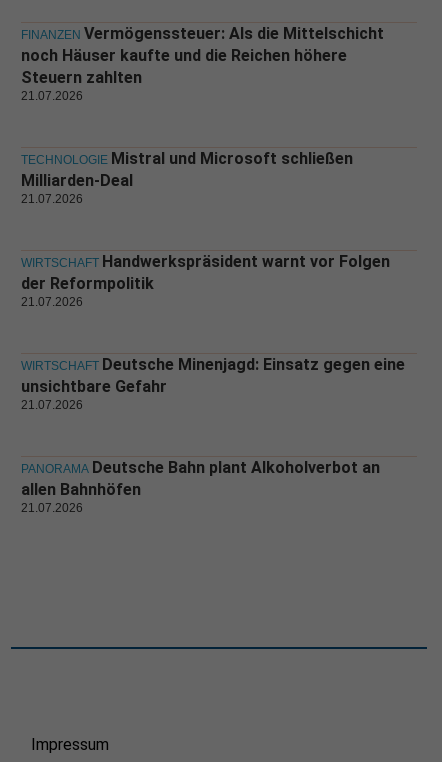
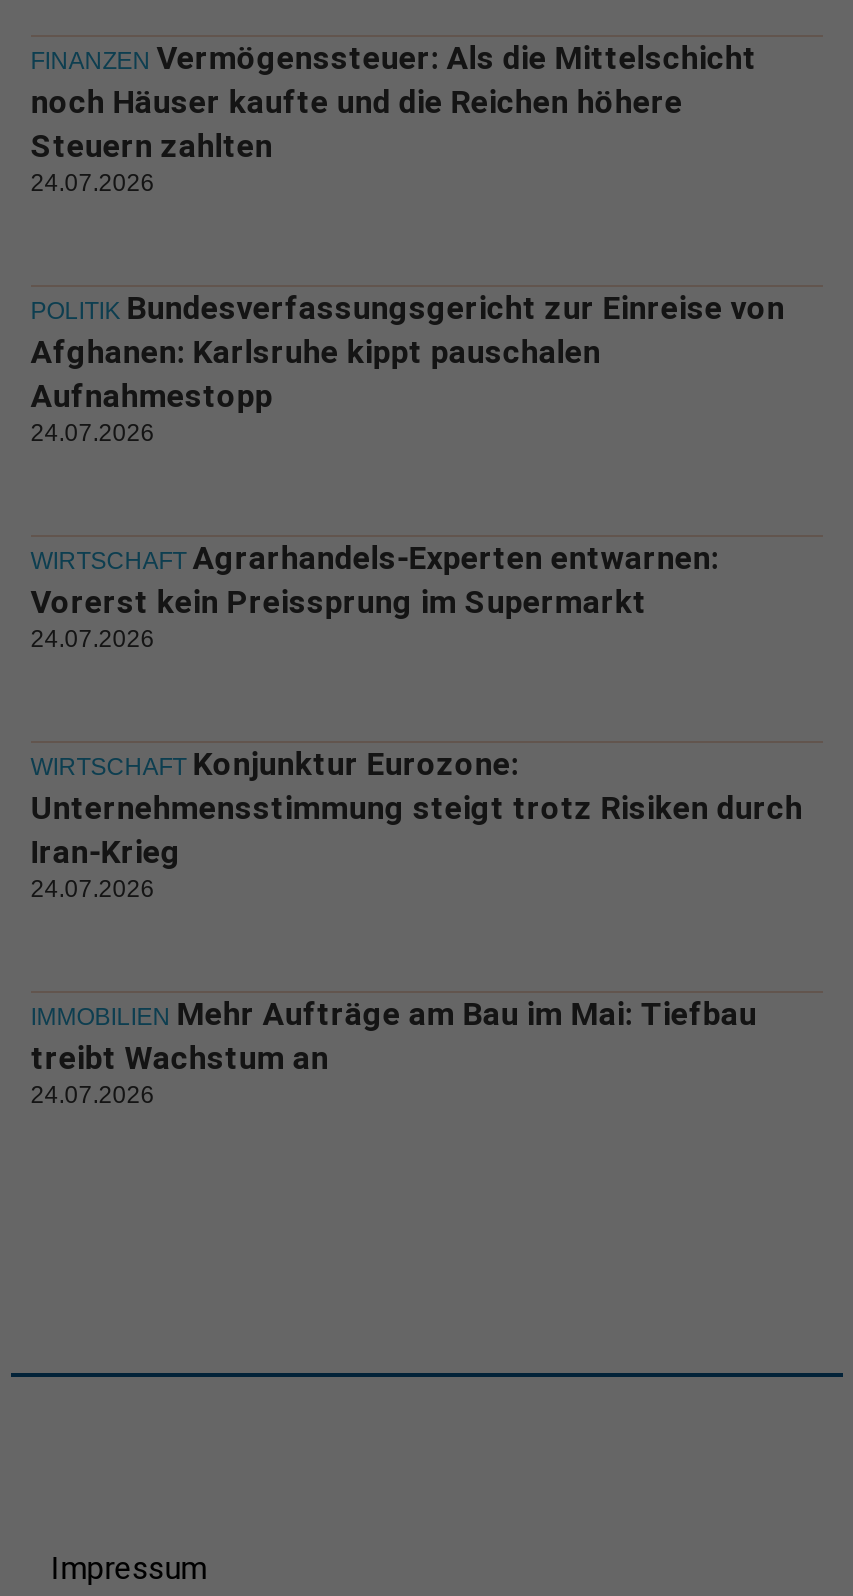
[21,89,83,103] 21.07.2026 -> [30,169,154,197] 24.07.2026
[21,149,353,206] TECHNOLOGIE Mistral und Microsoft schließen | Milliarden-Deal | 21.07.2026 -> [30,289,784,447] POLITIK Bundesverfassungsgericht zur Einreise von | Afghanen: Karlsruhe kippt pauschalen | Aufnahmestopp | 24.07.2026
[21,252,390,309] WIRTSCHAFT Handwerkspräsident warnt vor Folgen | der Reformpolitik | 21.07.2026 -> [30,539,718,653] WIRTSCHAFT Agrarhandels-Experten entwarnen: | Vorerst kein Preissprung im Supermarkt | 24.07.2026
[21,355,405,412] WIRTSCHAFT Deutsche Minenjagd: Einsatz gegen eine | unsichtbare Gefahr | 21.07.2026 -> [30,745,802,903] WIRTSCHAFT Konjunktur Eurozone: | Unternehmensstimmung steigt trotz Risiken durch | Iran-Krieg | 24.07.2026
[21,458,380,515] PANORAMA Deutsche Bahn plant Alkoholverbot an | allen Bahnhöfen | 21.07.2026 -> [30,995,756,1109] IMMOBILIEN Mehr Aufträge am Bau im Mai: Tiefbau | treibt Wachstum an | 24.07.2026

